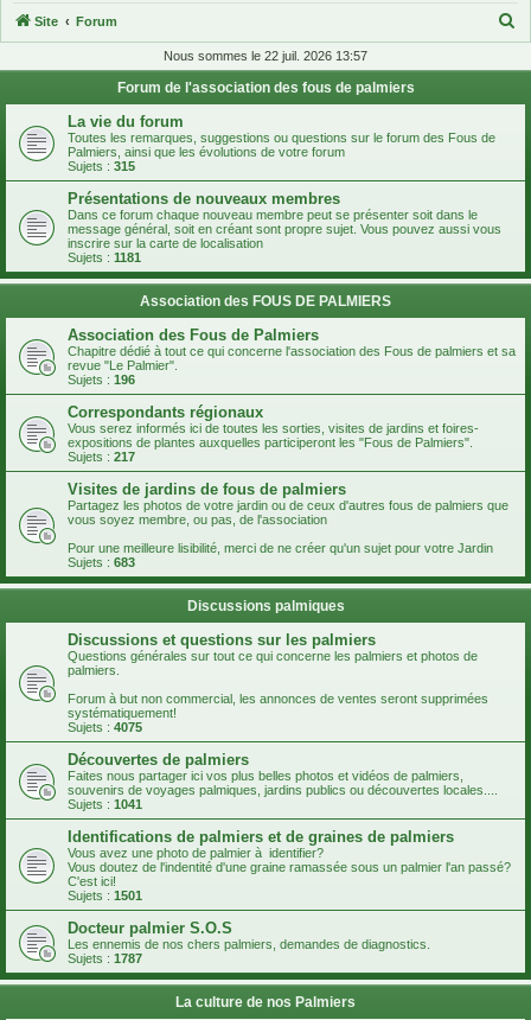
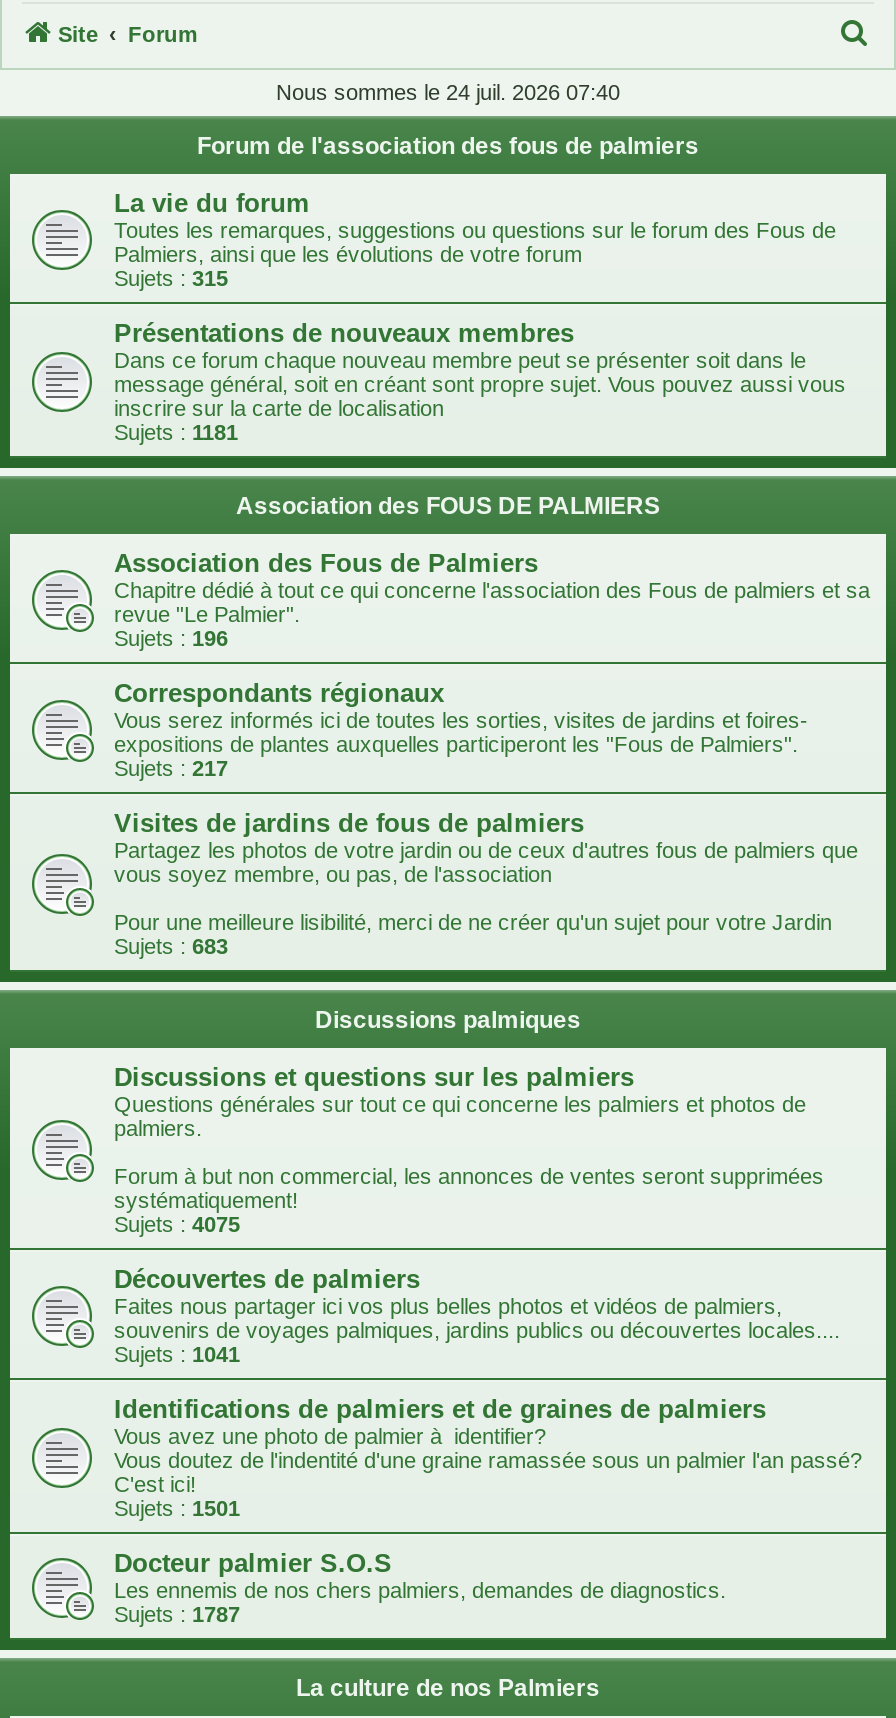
[164,49,367,63] Nous sommes le 22 juil. 2026 13:57 -> [276,80,620,104] Nous sommes le 24 juil. 2026 07:40

